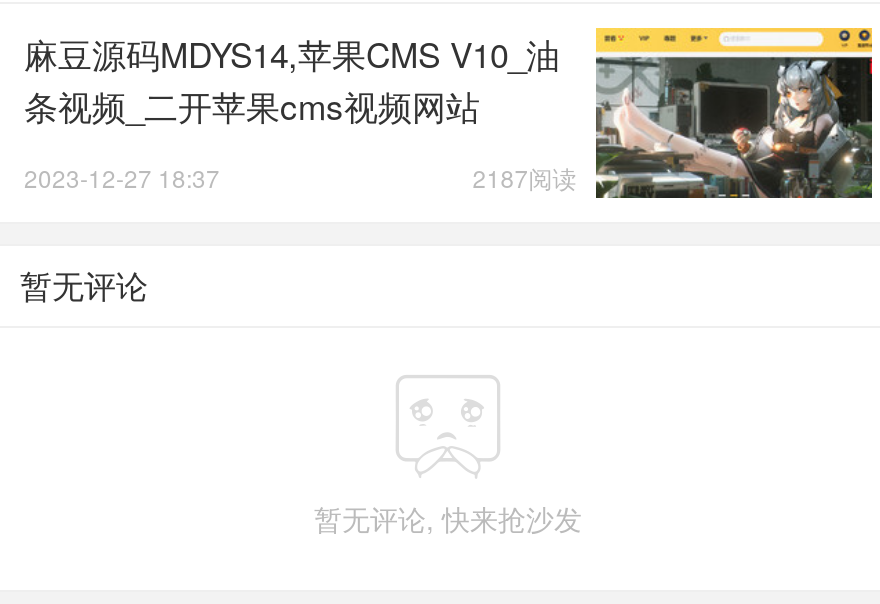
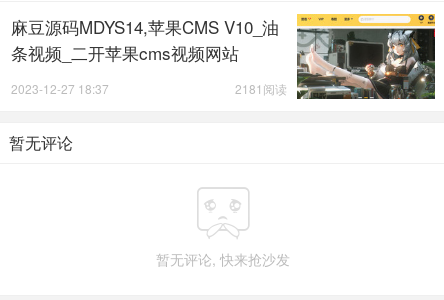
[472,161,576,195] 2187阅读 -> [235,80,287,97] 2181阅读

